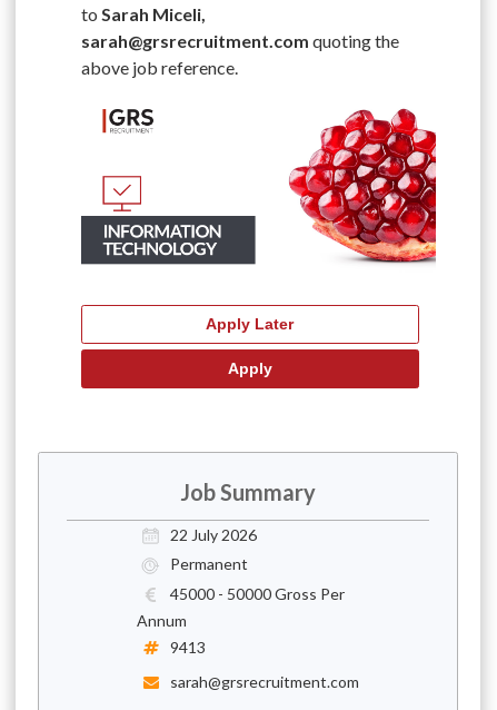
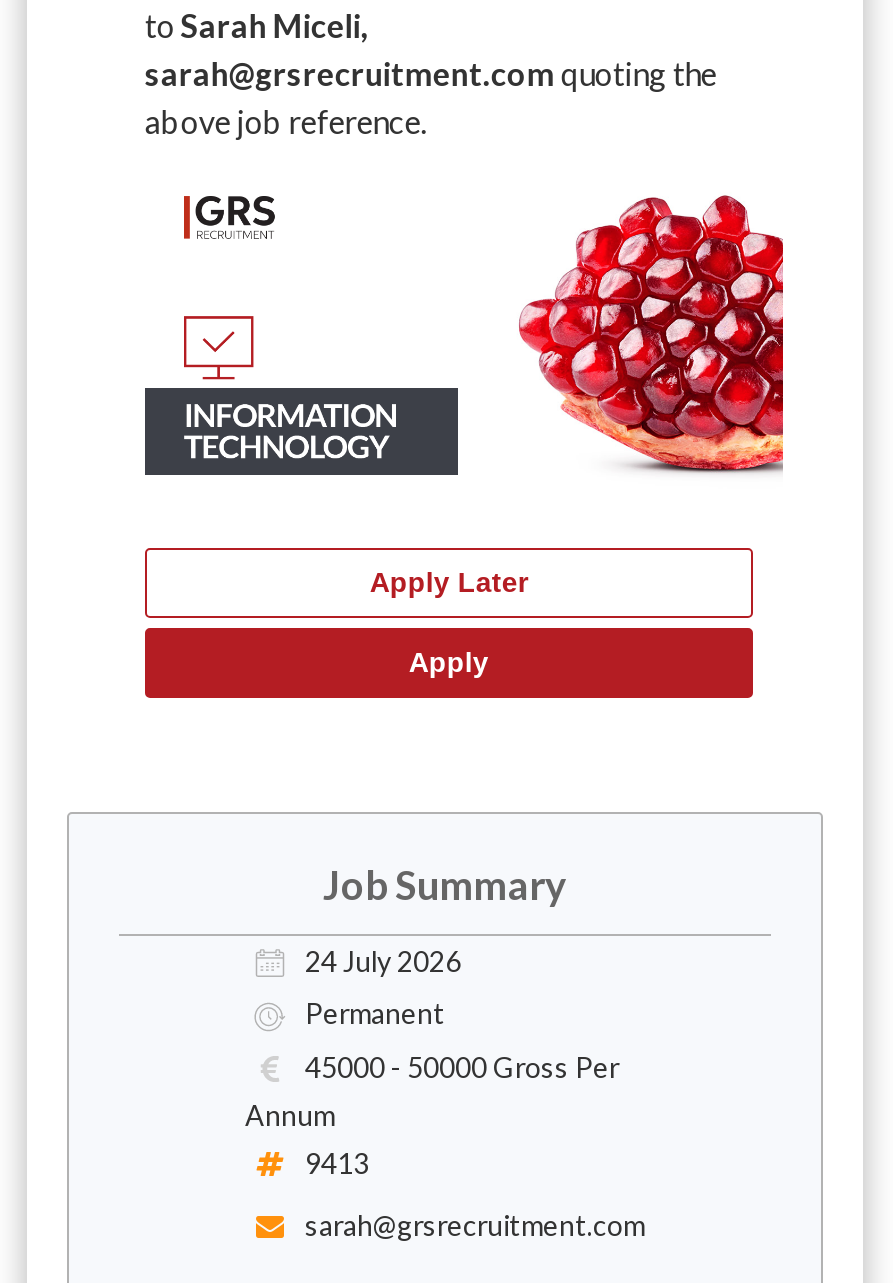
[170,525,257,544] 22 July 2026 -> [305,944,461,978] 24 July 2026

